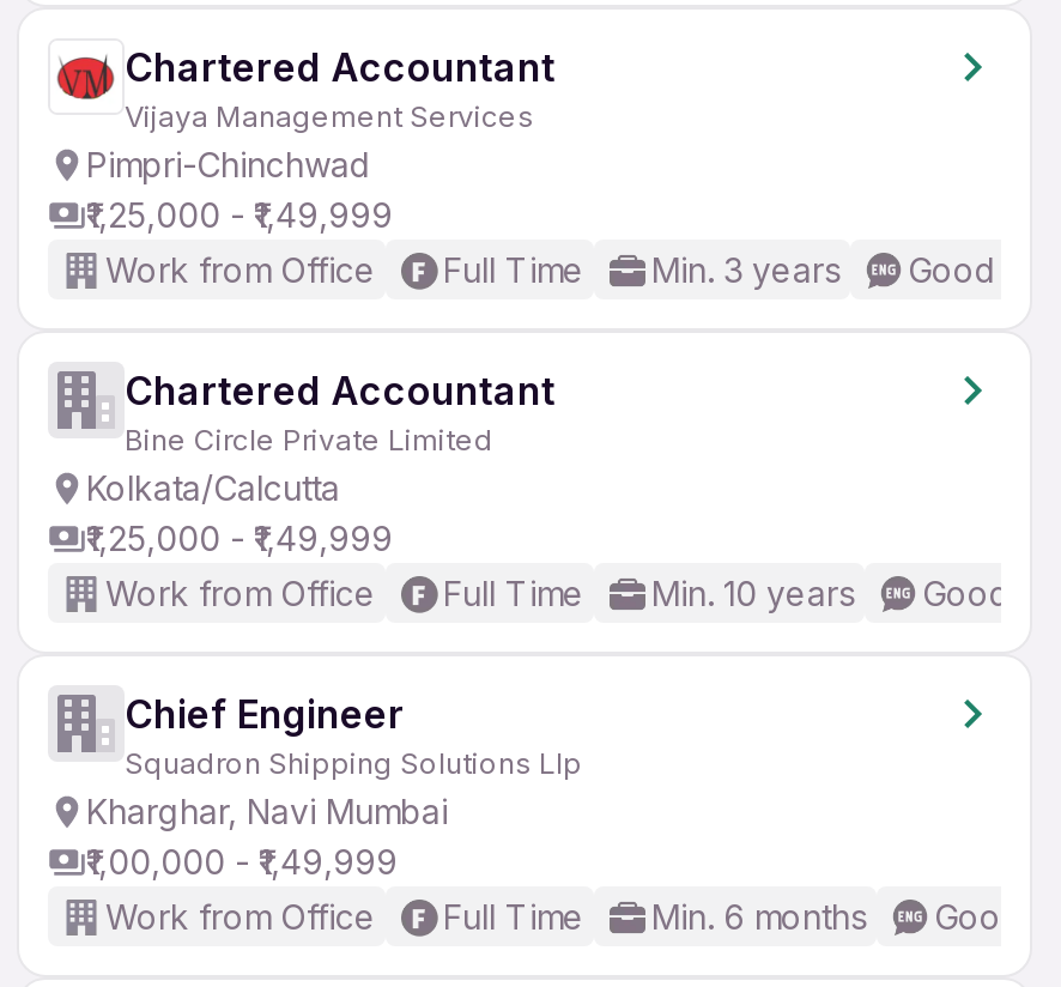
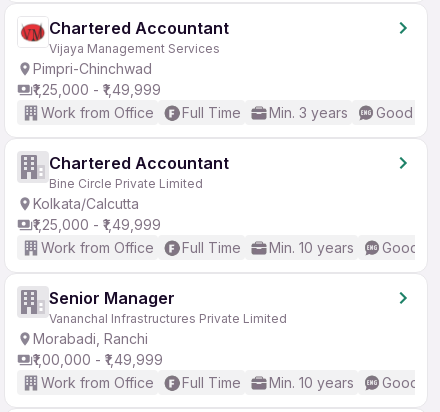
[86,690,582,831] Chief Engineer | Squadron Shipping Solutions Llp | Kharghar, Navi Mumbai -> [33,288,287,347] Senior Manager | Vananchal Infrastructures Private Limited | Morabadi, Ranchi
[651,896,867,937] Min. 6 months -> [269,374,354,391] Min. 10 years

